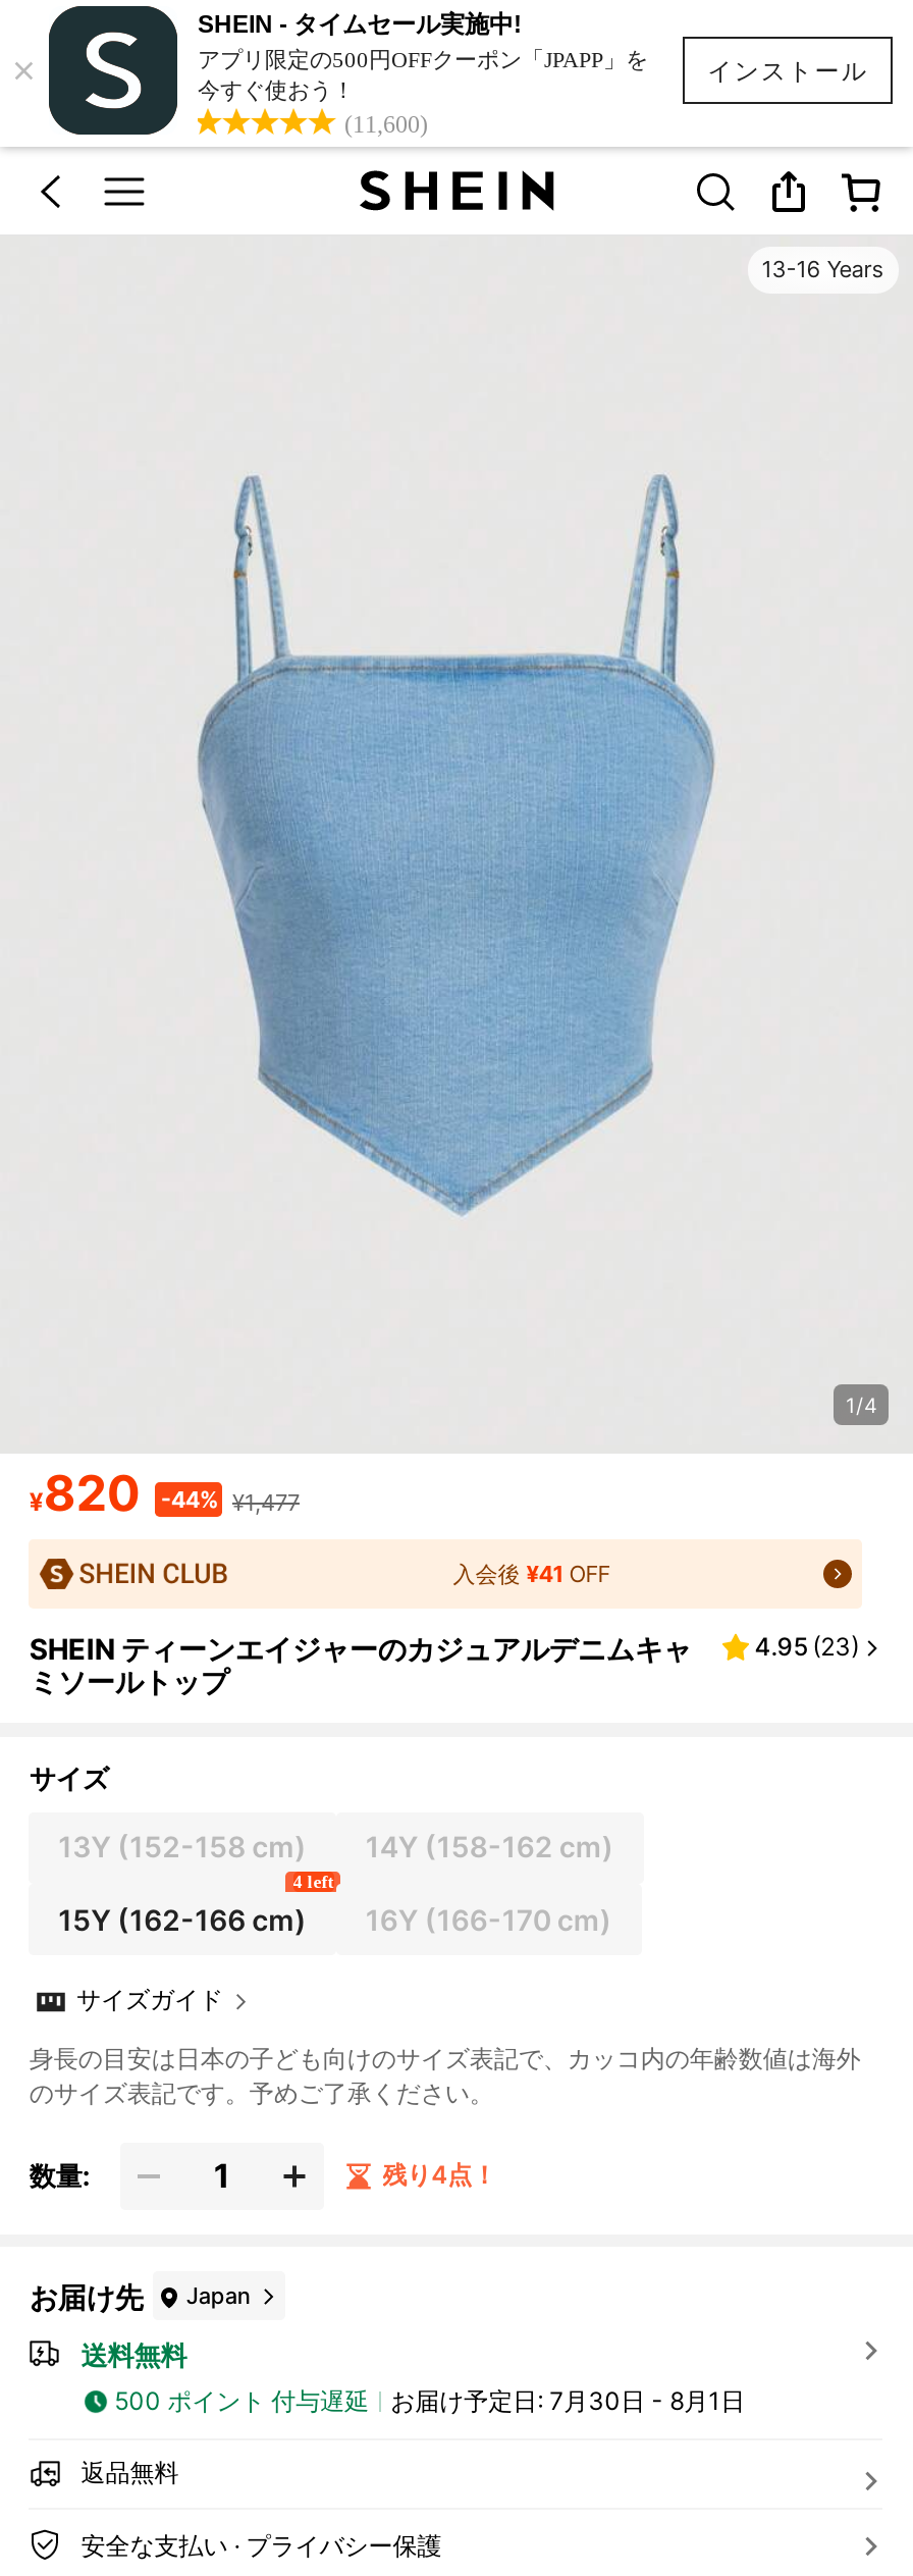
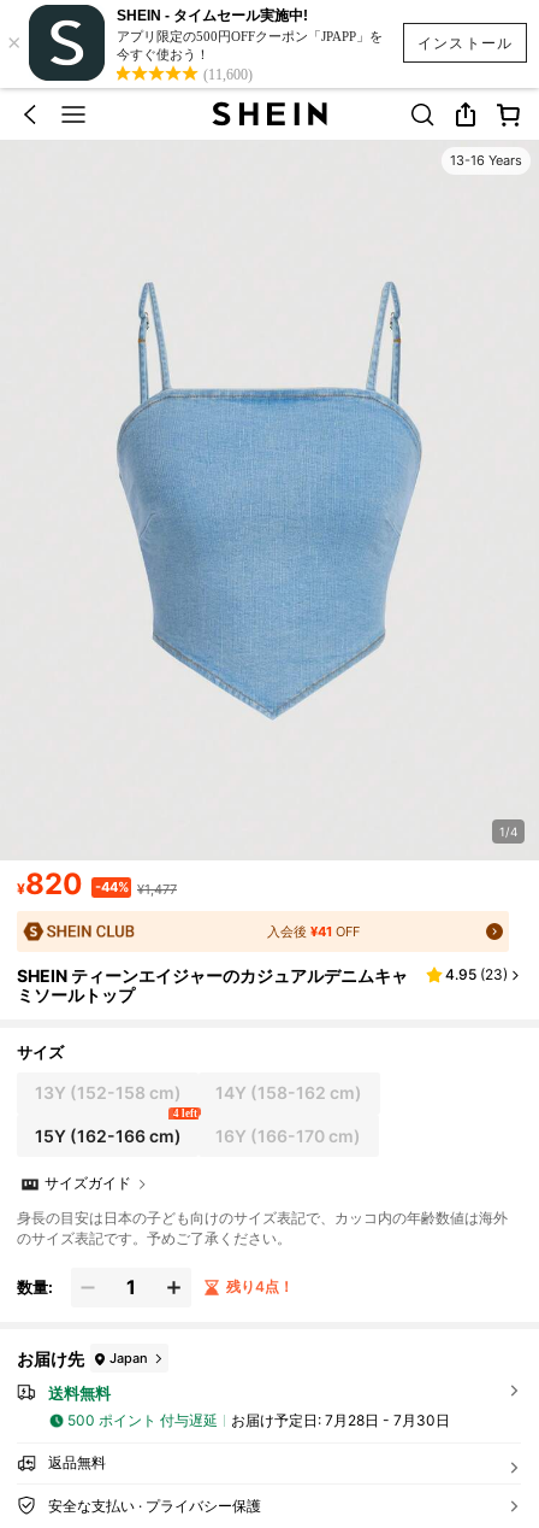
[390,2385,745,2416] お届け予定日: 7月30日 - 8月1日 -> [231,1411,449,1429] お届け予定日: 7月28日 - 7月30日

